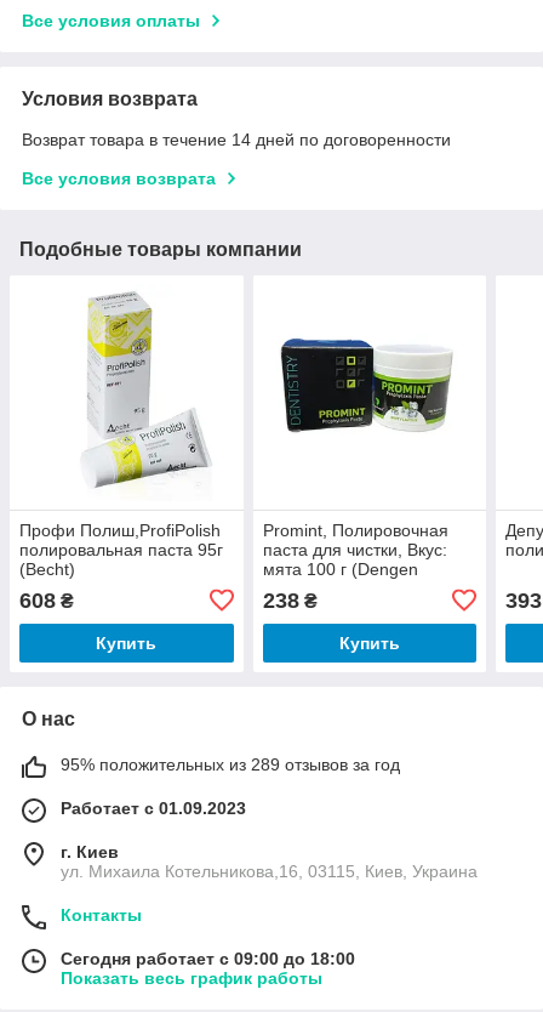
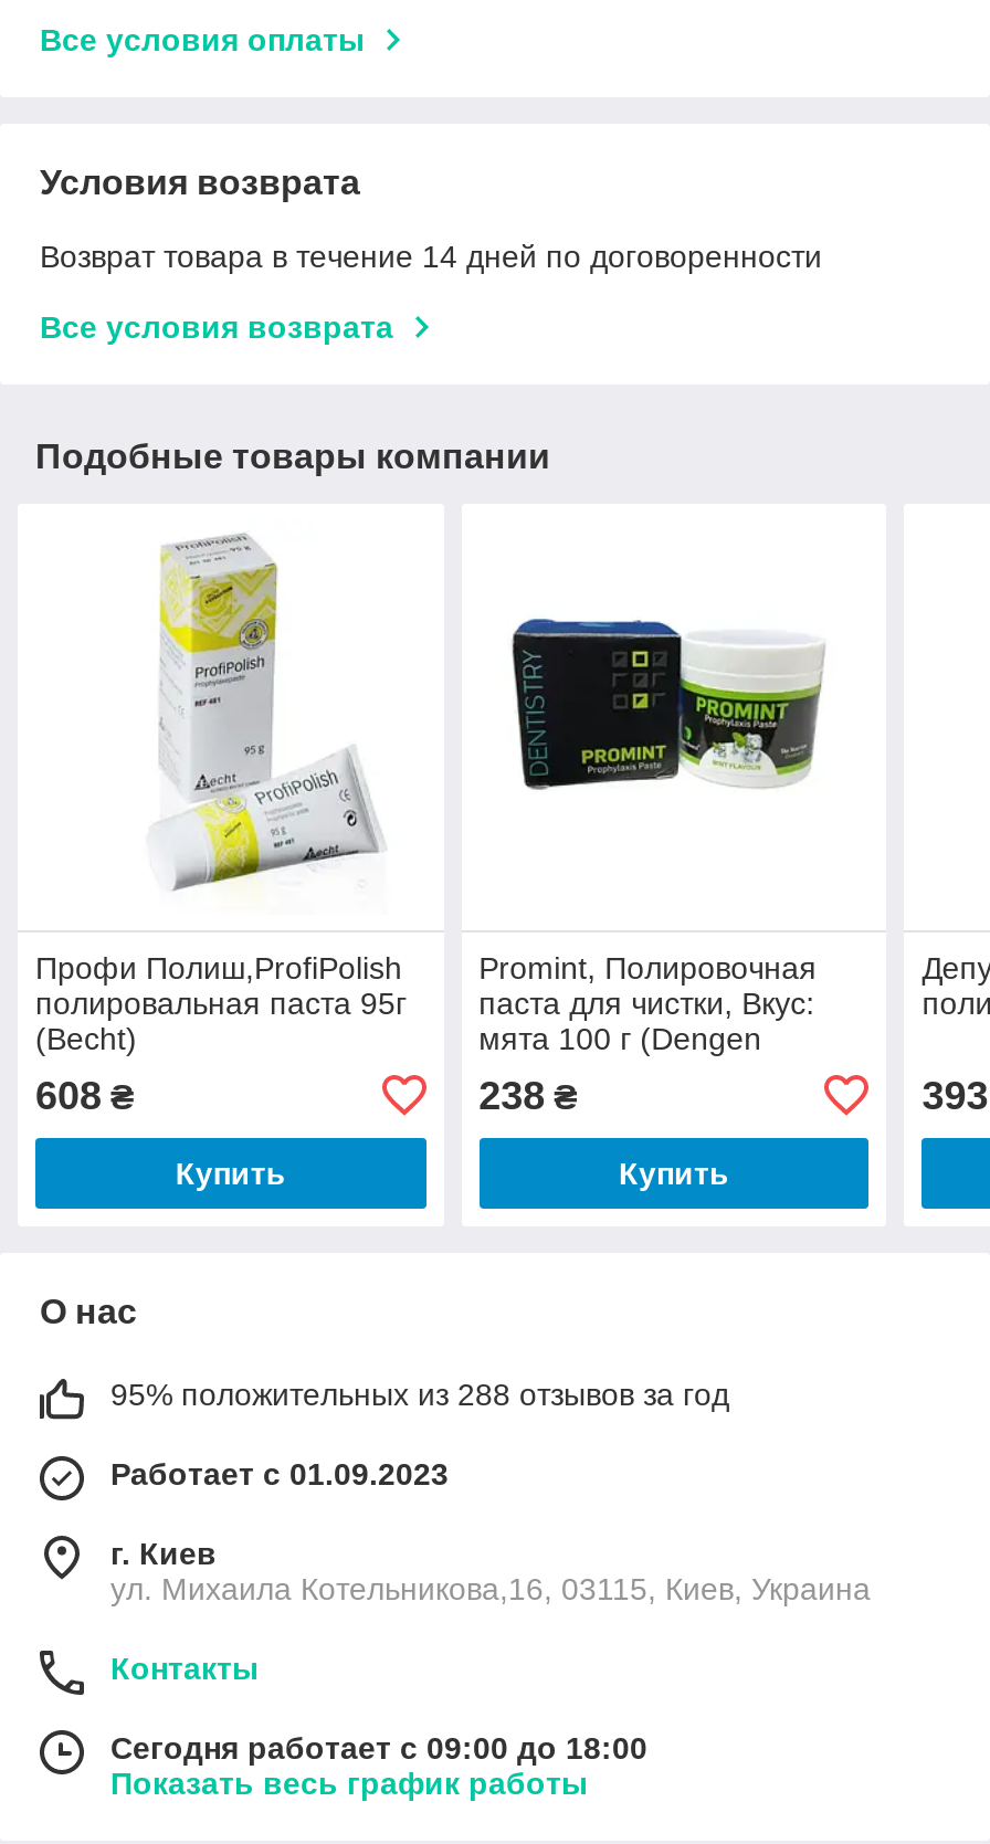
[61,755,400,774] 95% положительных из 289 отзывов за год -> [110,1376,729,1412] 95% положительных из 288 отзывов за год

